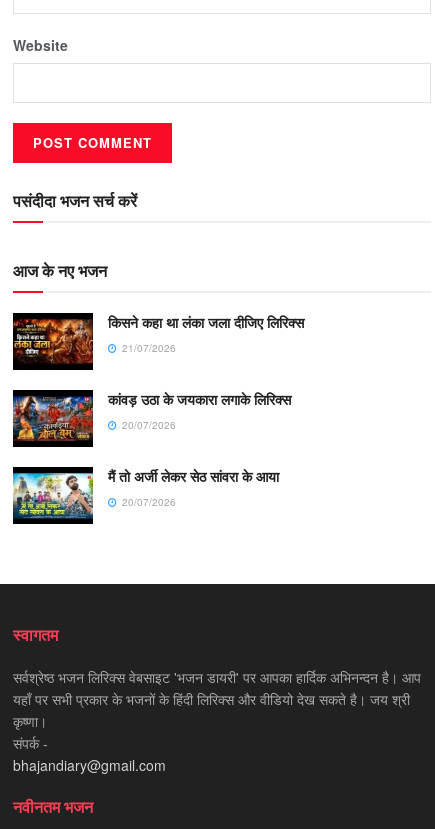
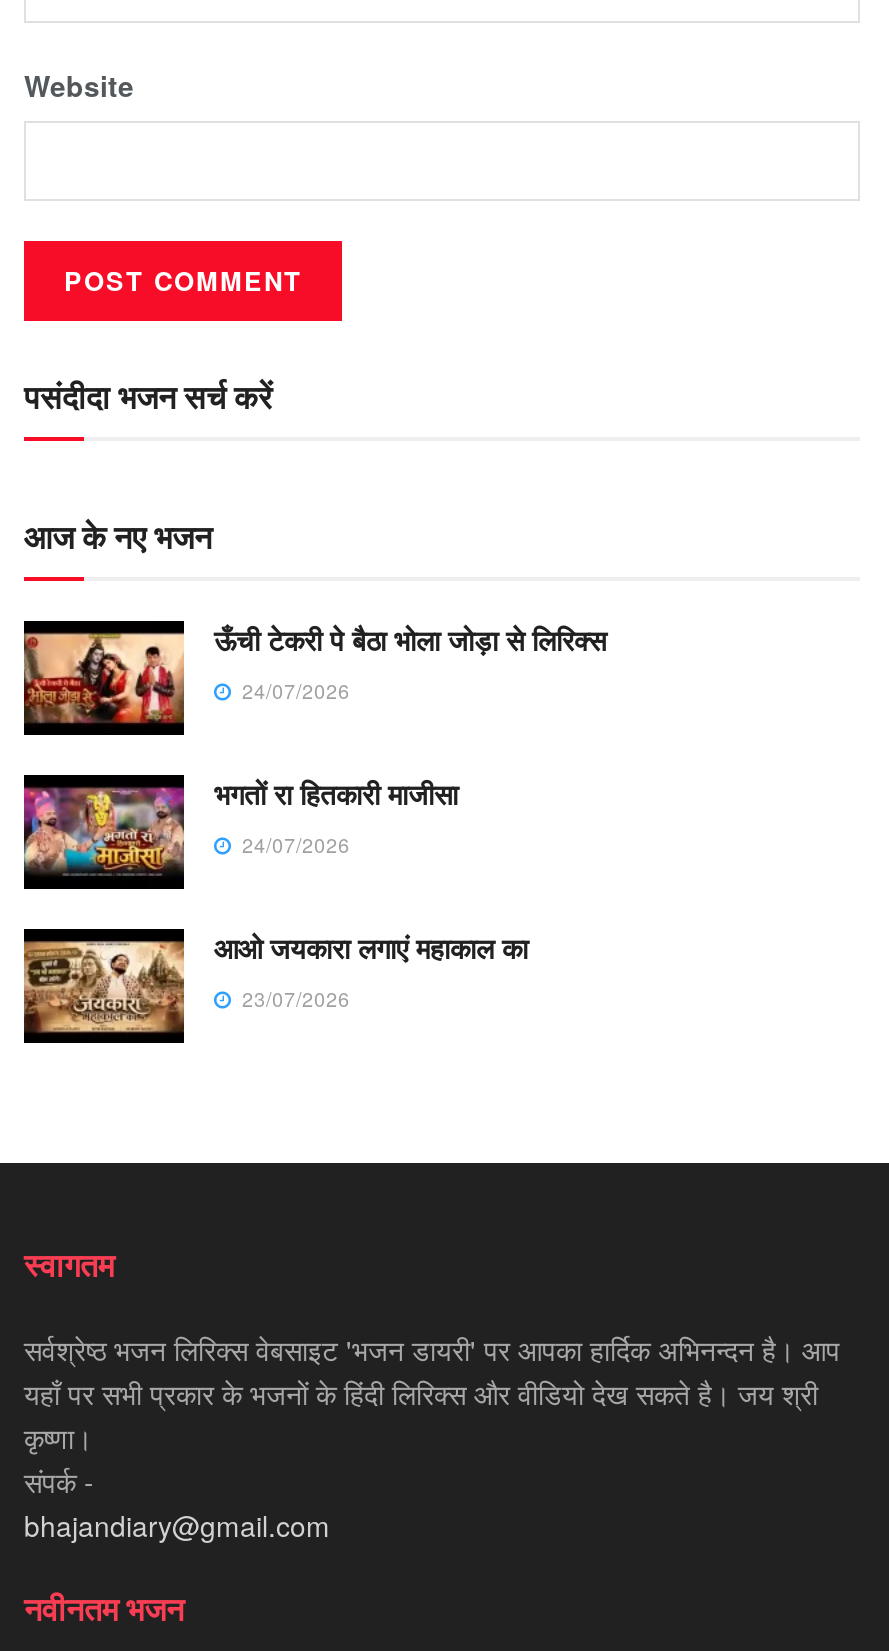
[12,312,304,364] [image] | किसने कहा था लंका जला दीजिए लिरिक्स | 21/07/2026 -> [22,619,606,725] [image] | ऊँची टेकरी पे बैठा भोला जोड़ा से लिरिक्स | 24/07/2026
[12,389,291,441] [image] | कांवड़ उठा के जयकारा लगाके लिरिक्स | 20/07/2026 -> [22,773,458,875] [image] | भगतों रा हितकारी माजीसा | 24/07/2026
[12,466,279,519] [image] | मैं तो अर्जी लेकर सेठ सांवरा के आया | 20/07/2026 -> [22,927,528,1035] [image] | आओ जयकारा लगाएं महाकाल का | 23/07/2026

